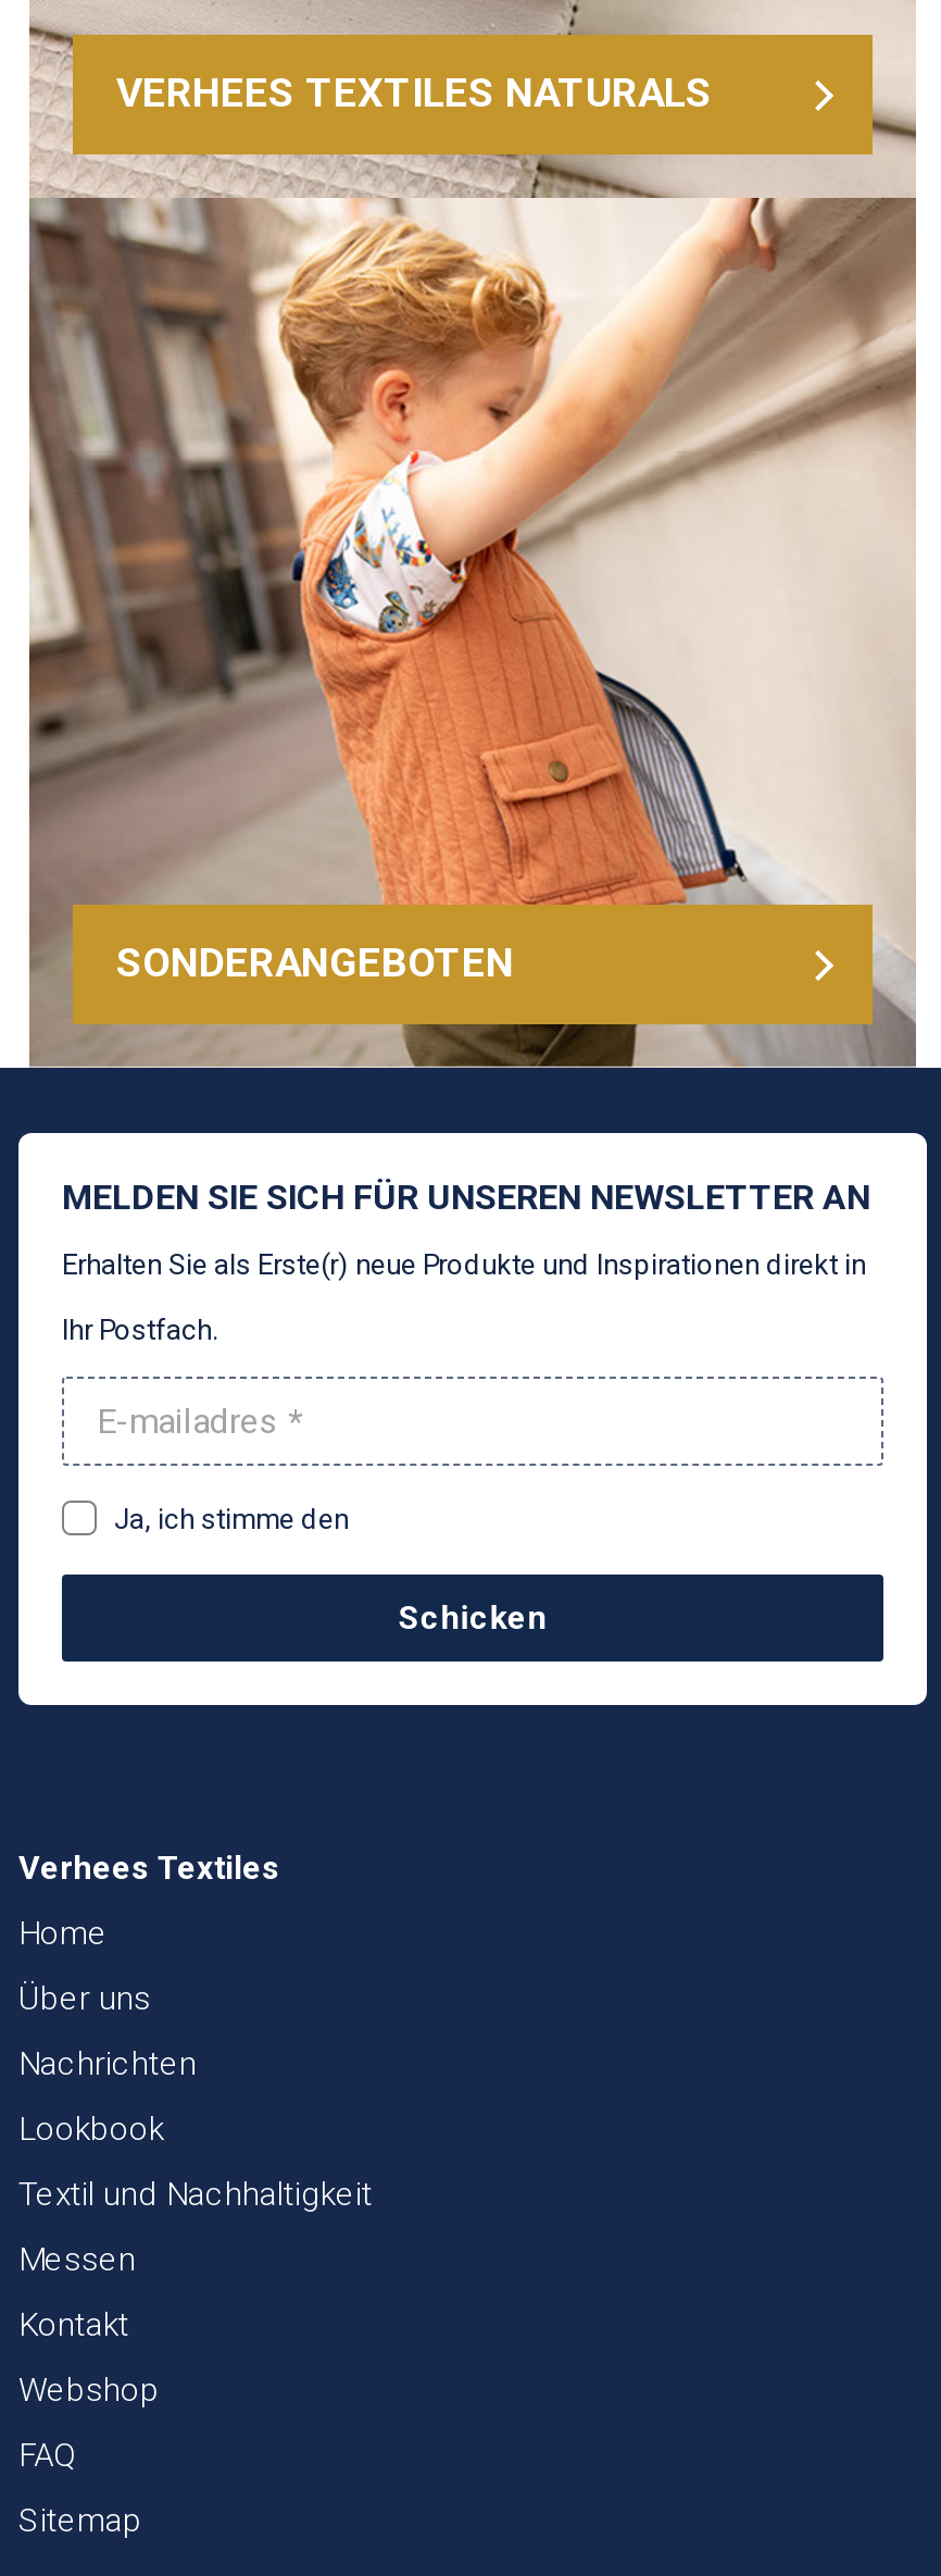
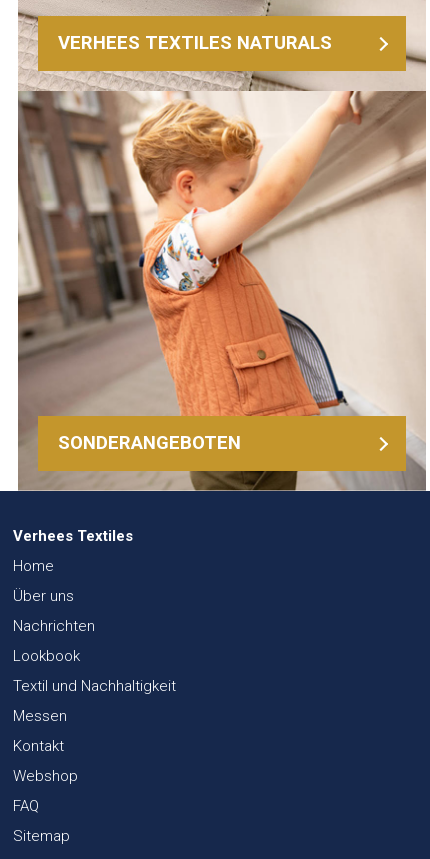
[16,1131,929,1707] [image] | MELDEN SIE SICH FÜR UNSEREN NEWSLETTER AN | Erhalten Sie als Erste(r) neue Produkte und Inspirationen direkt in | Ihr Postfach. -> none
[114,1503,547,1638] Ja, ich stimme den | Schicken -> none

